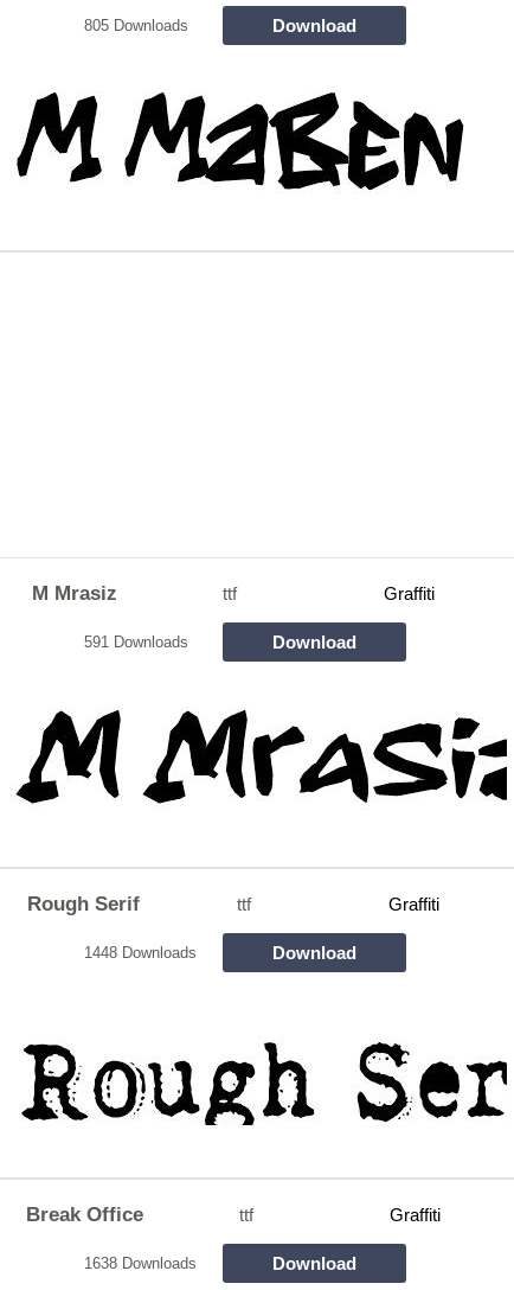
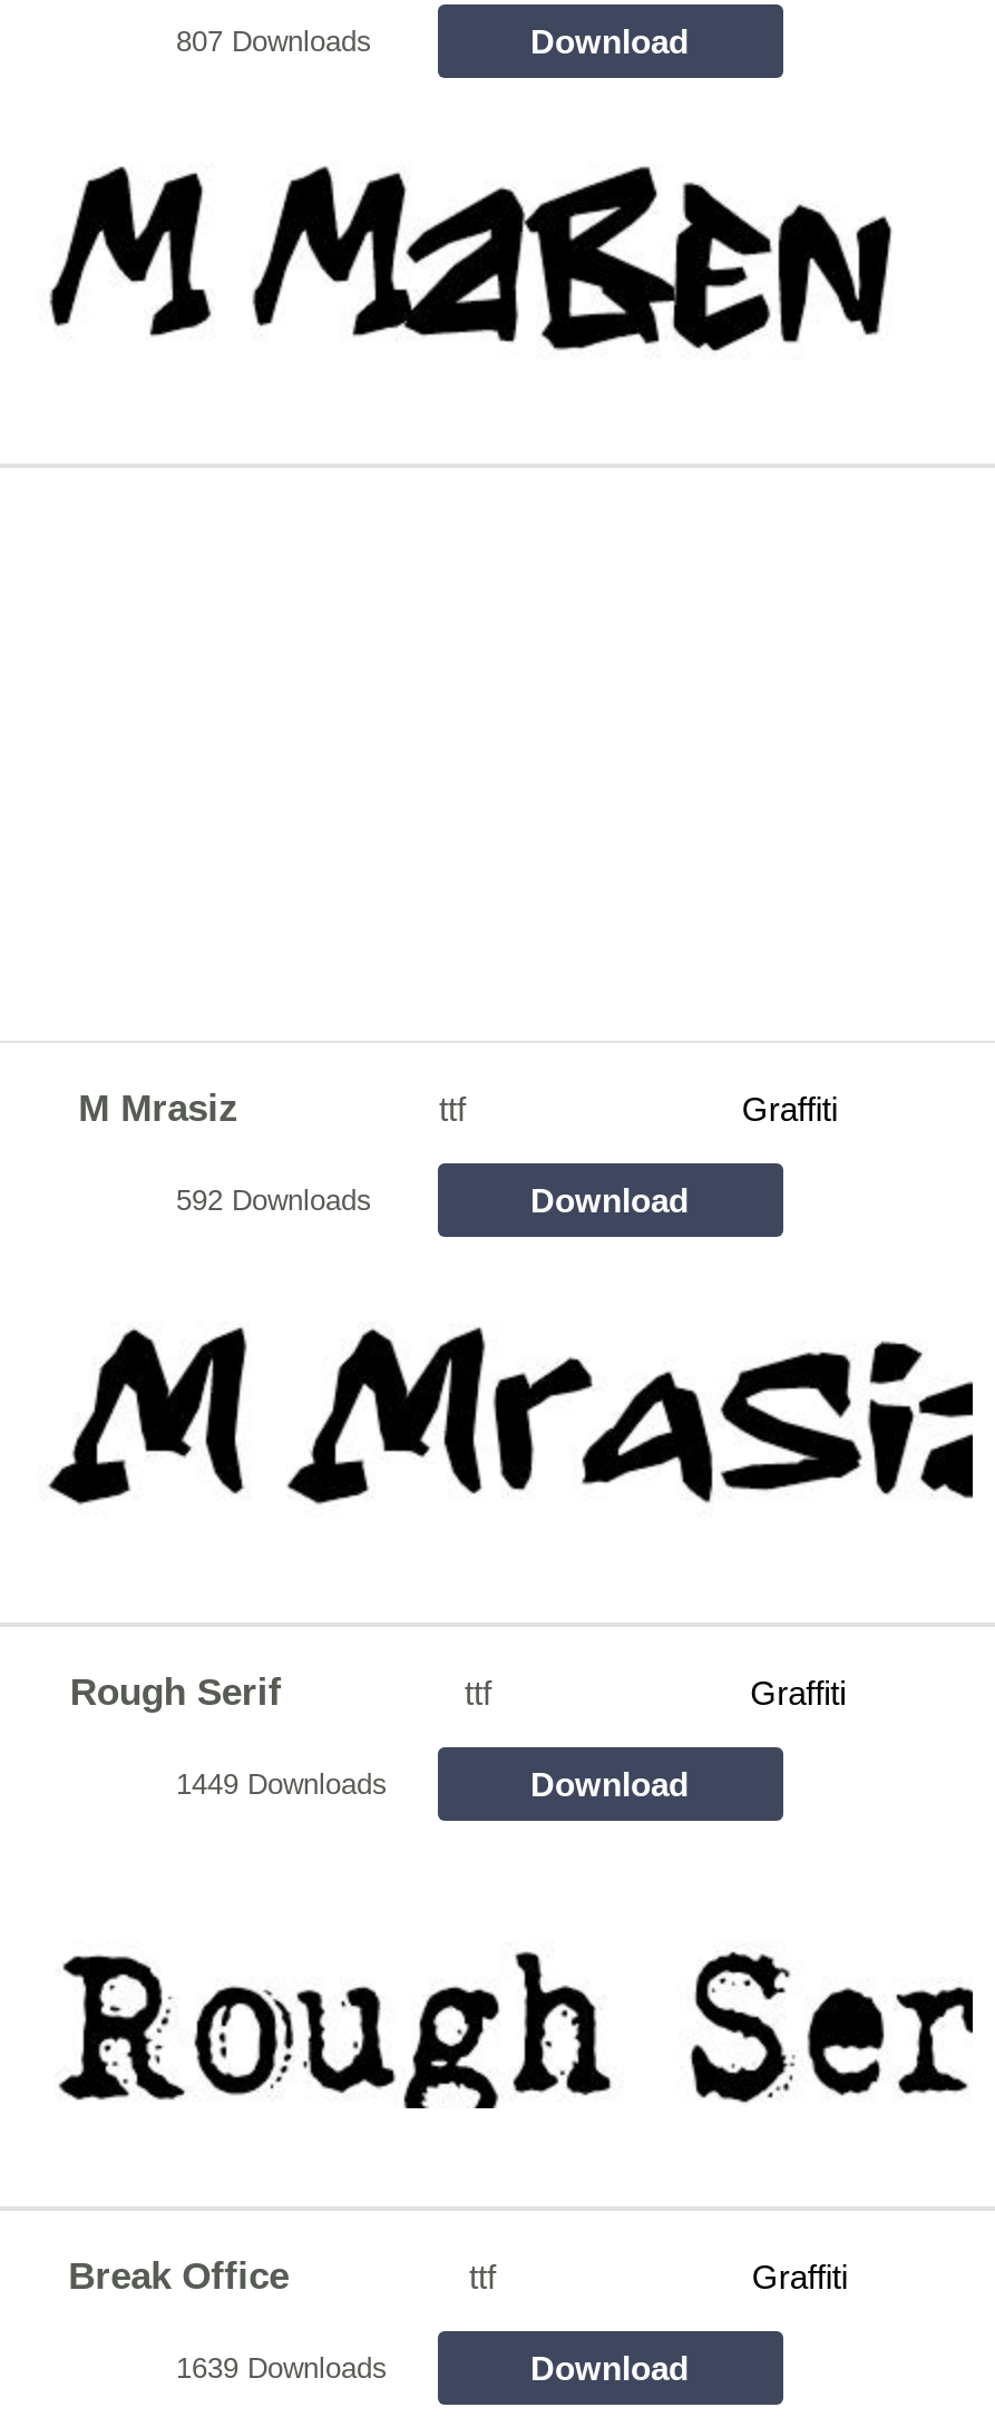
[83,16,188,34] 805 Downloads -> [176,24,372,57] 807 Downloads
[83,633,188,651] 591 Downloads -> [176,1183,372,1216] 592 Downloads
[83,944,196,961] 1448 Downloads -> [176,1767,388,1800] 1449 Downloads
[83,1254,196,1272] 1638 Downloads -> [176,2351,388,2384] 1639 Downloads

